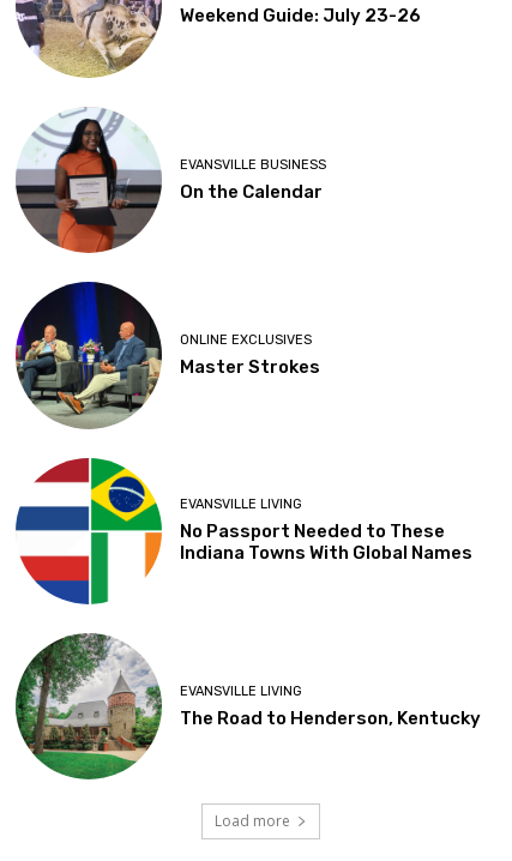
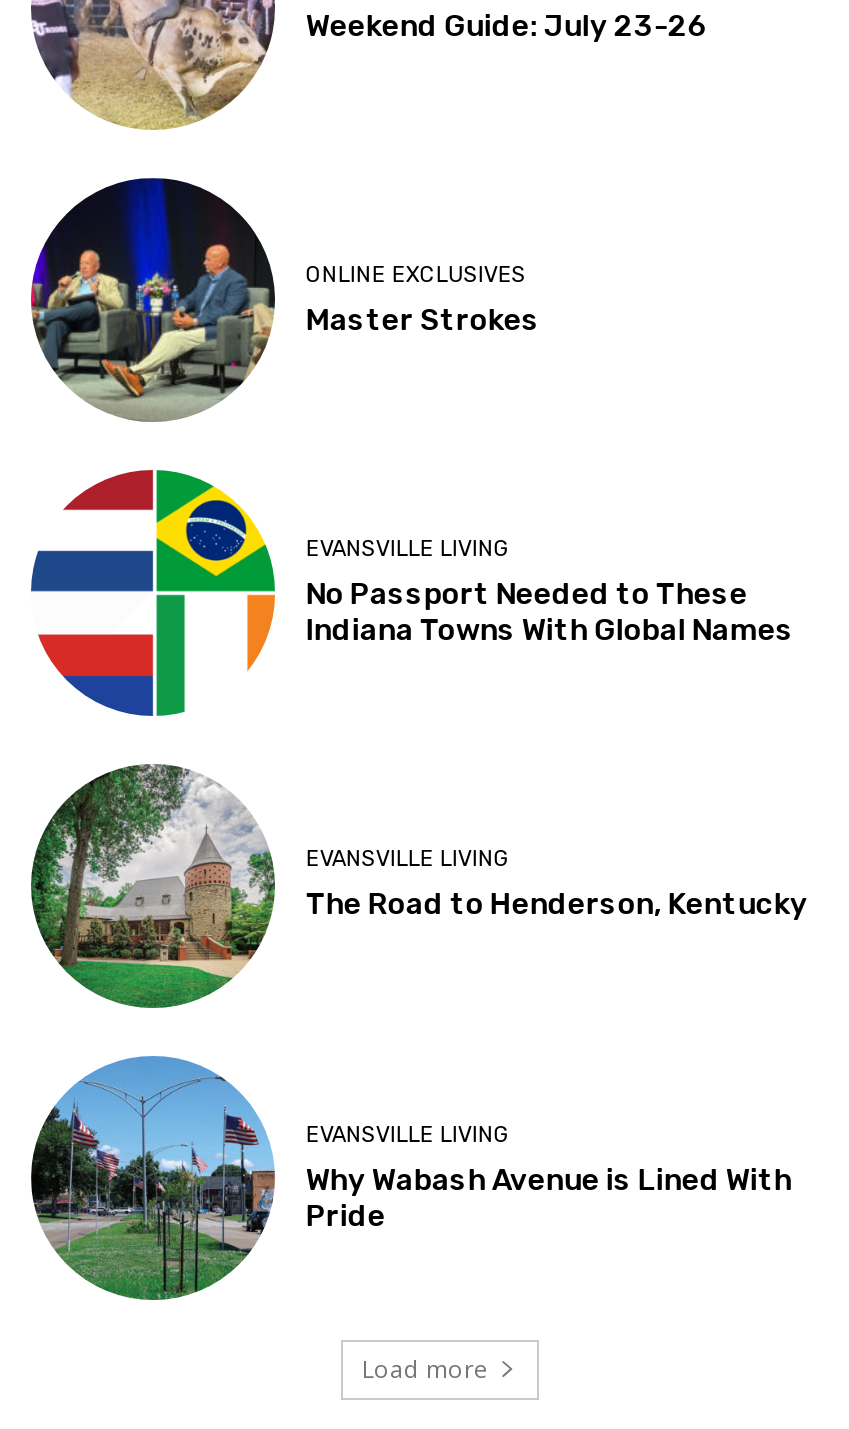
[16,107,327,253] [image] | EVANSVILLE BUSINESS | On the Calendar -> none
moved [13,279,481,729] -> [27,174,808,923]: [image] | ONLINE EXCLUSIVES | Master Strokes | EVANSVILLE LIVING | No Passport Needed to These | Indiana Towns With Global Names | EVANSVILLE LIVING | The Road to Henderson, Kentucky
none -> [31,1056,792,1292] [image] | EVANSVILLE LIVING | Why Wabash Avenue is Lined With | Pride

